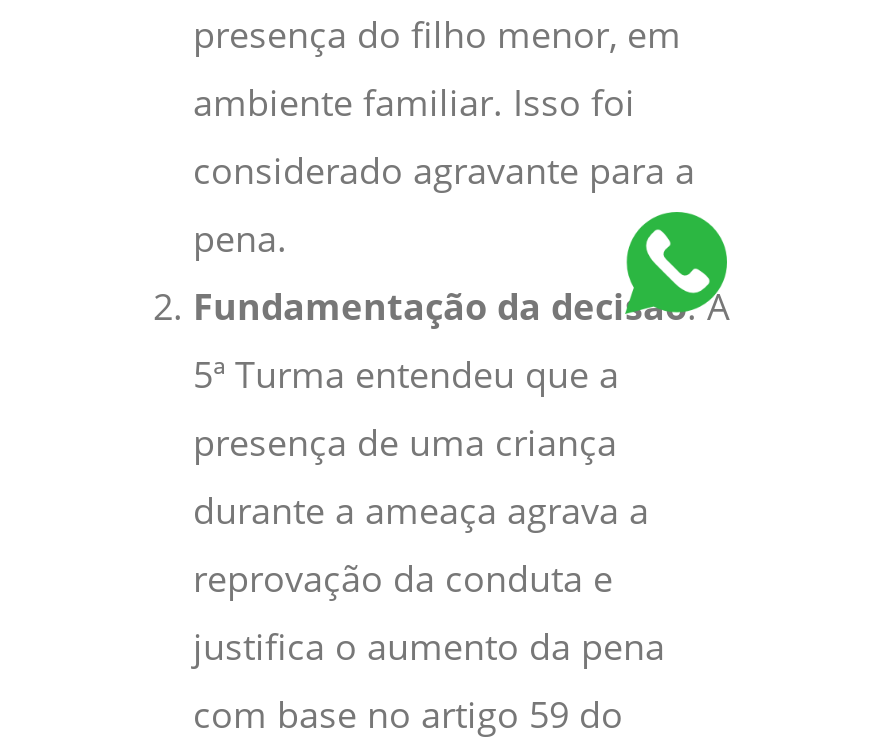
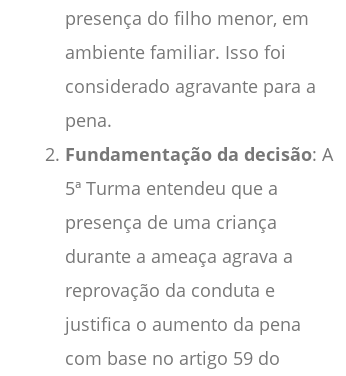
[625,210,729,278] [image] -> none

